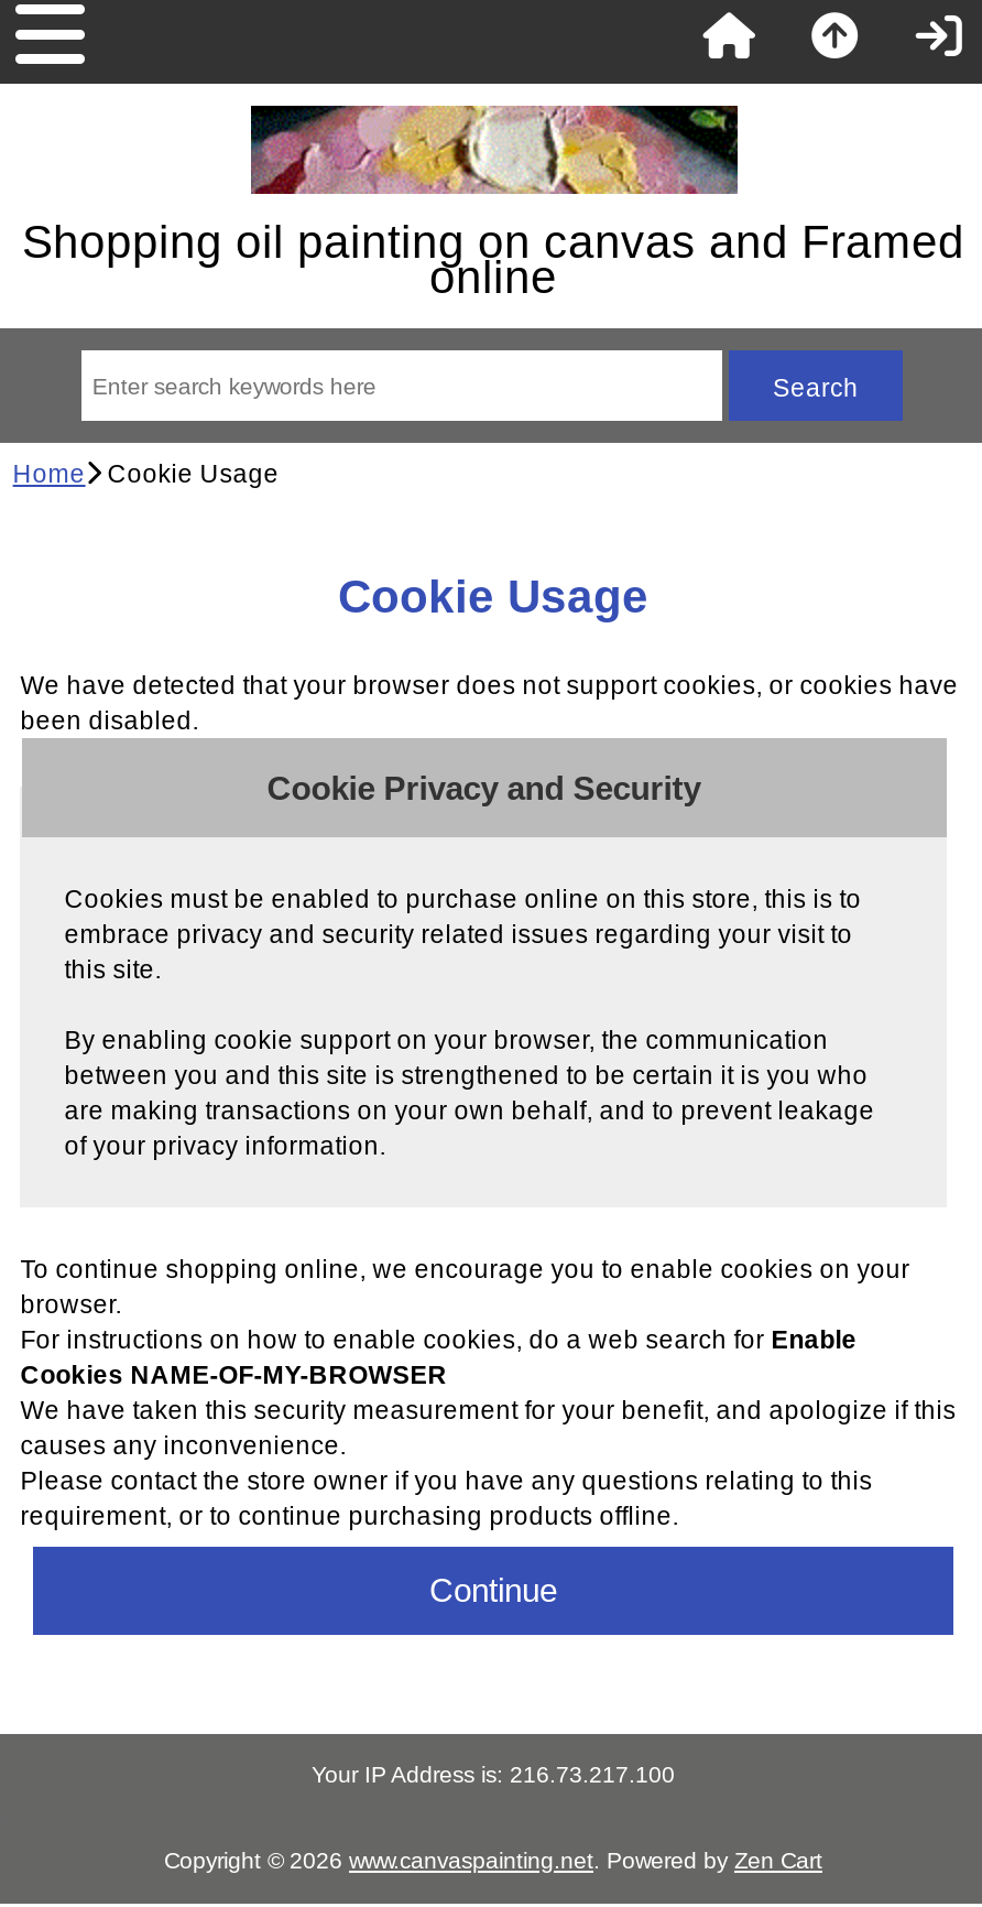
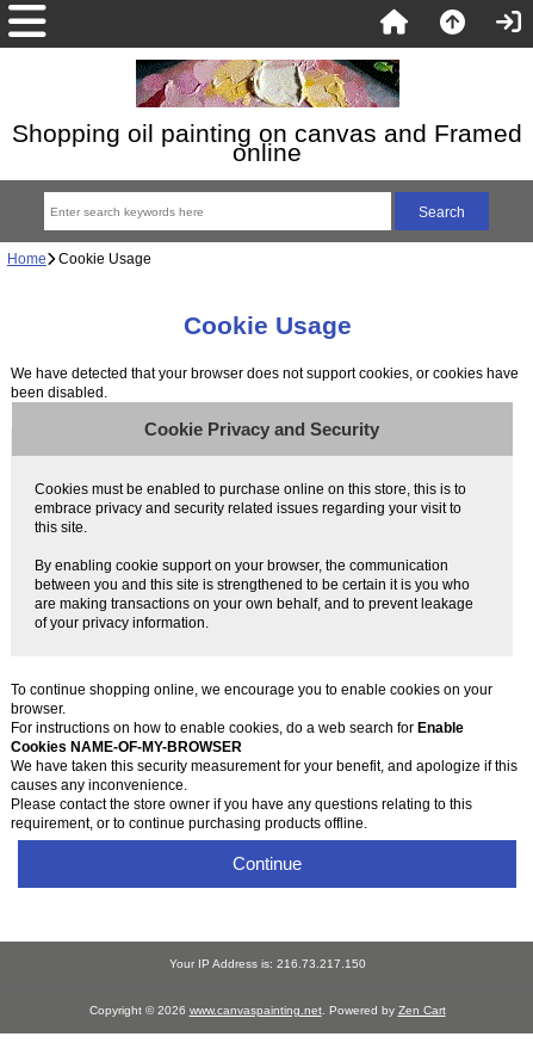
[312,1763,675,1787] Your IP Address is: 216.73.217.100 -> [169,957,365,970] Your IP Address is: 216.73.217.150

